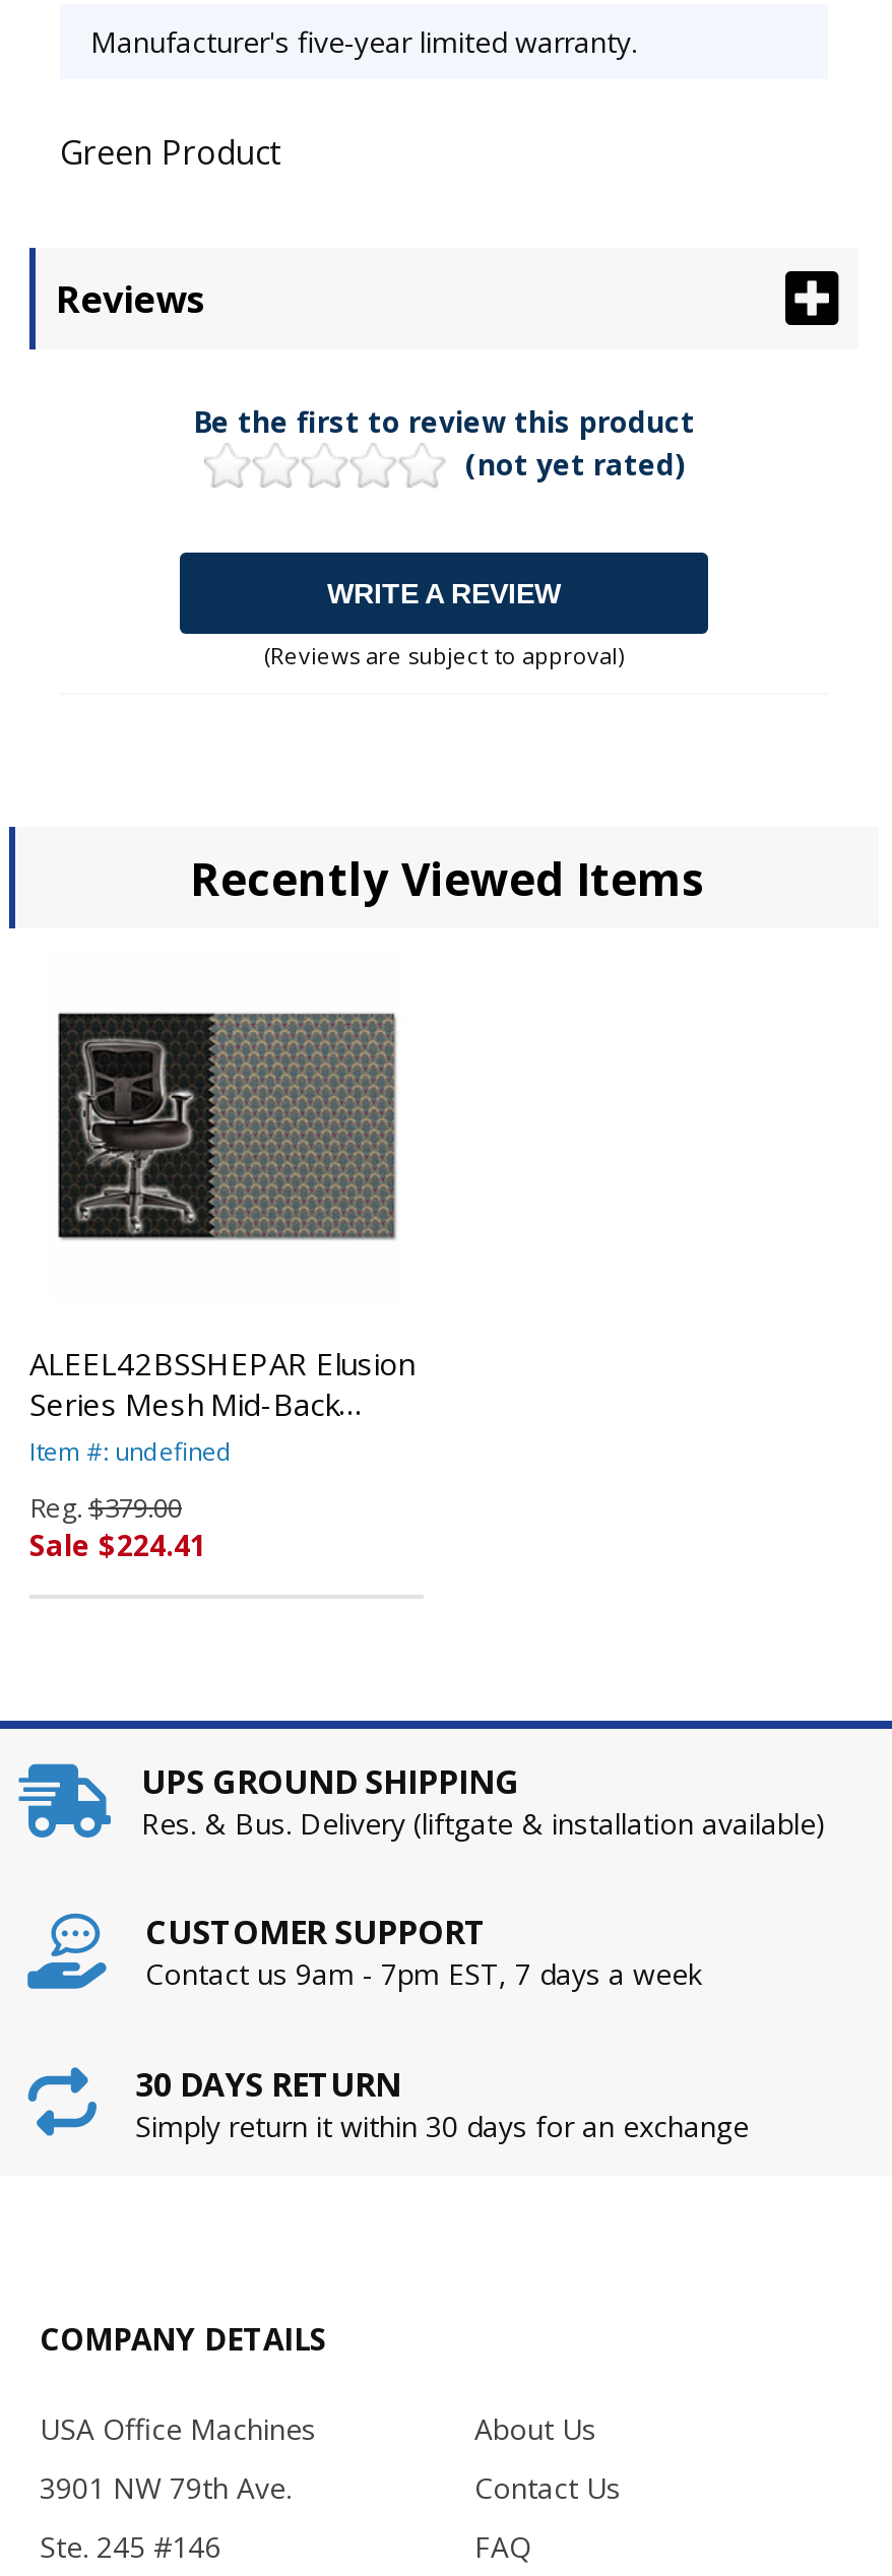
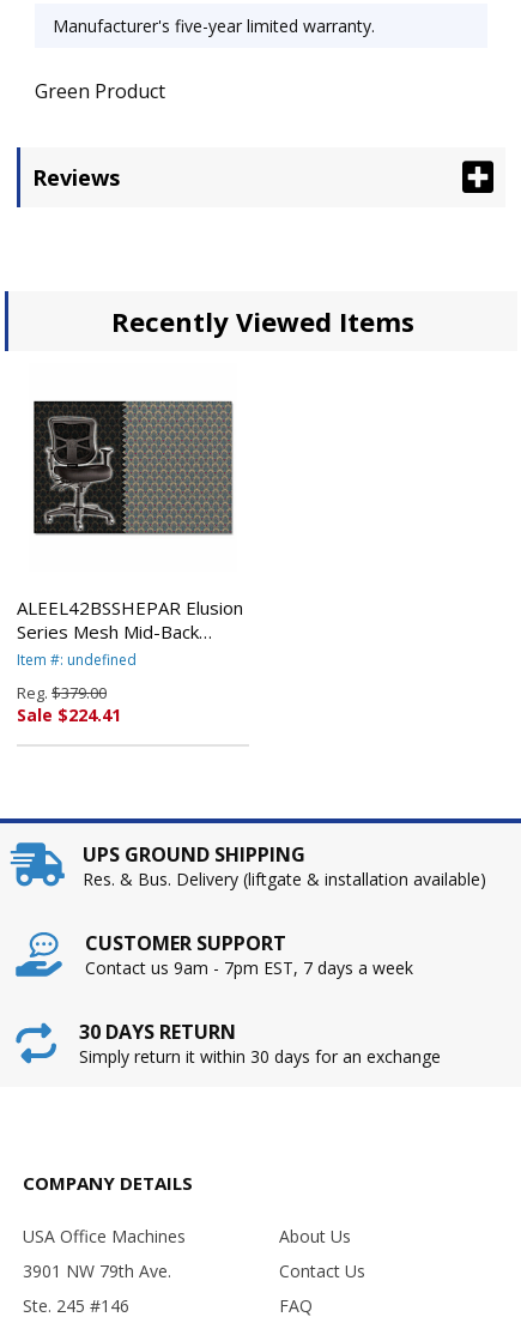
[193,402,695,670] Be the first to review this product | (not yet rated) | WRITE A REVIEW | (Reviews are subject to approval) -> none

